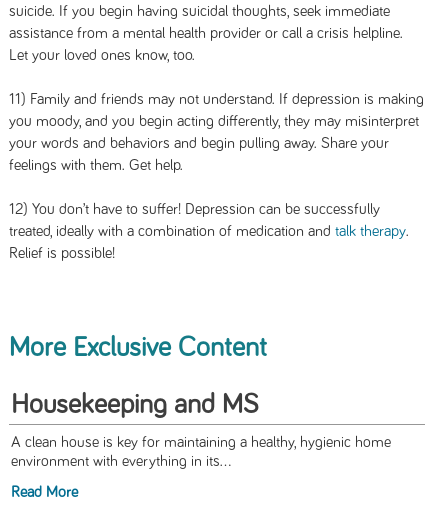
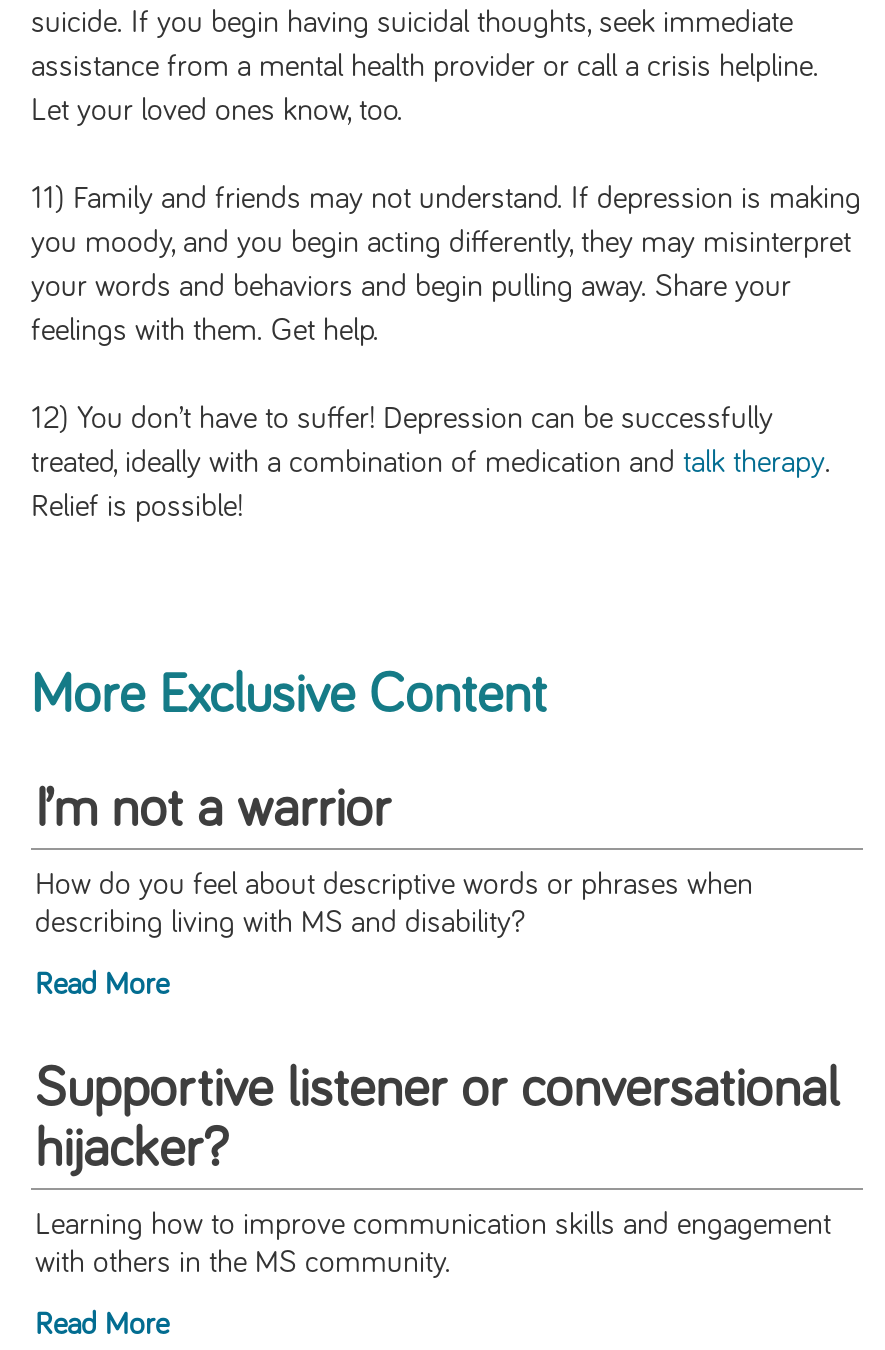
[11,391,391,469] Housekeeping and MS | A clean house is key for maintaining a healthy, hygienic home | environment with everything in its... -> [35,783,839,1279] I’m not a warrior | How do you feel about descriptive words or phrases when | describing living with MS and disability? | Read More | Supportive listener or conversational | hijacker? | Learning how to improve communication skills and engagement | with others in the MS community.

